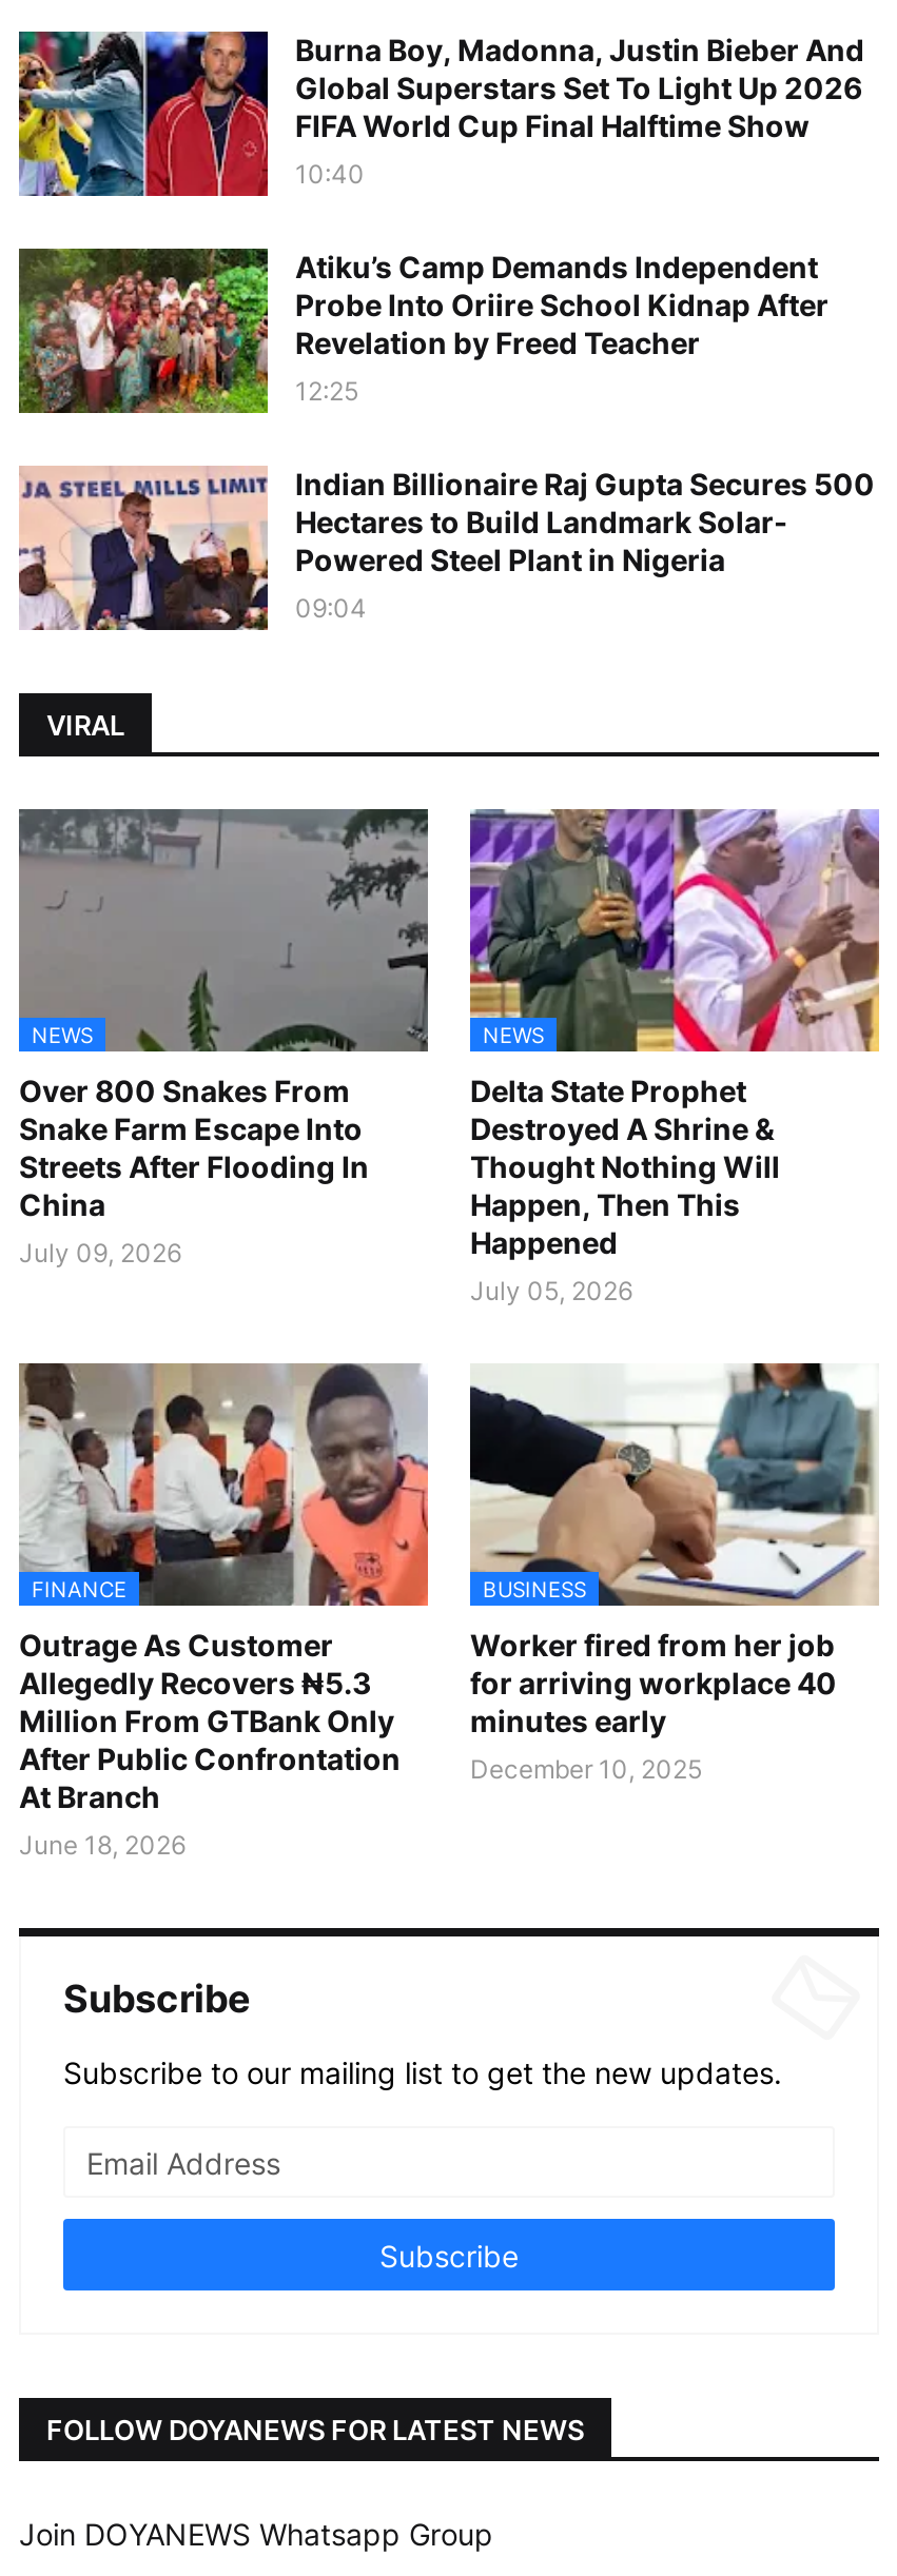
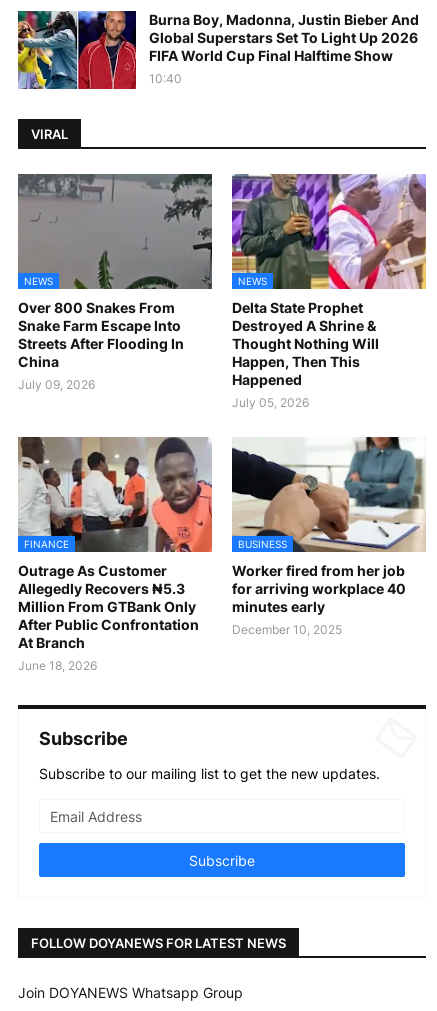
[17,247,875,624] [image] | Atiku’s Camp Demands Independent | Probe Into Oriire School Kidnap After | Revelation by Freed Teacher | 12:25 | Indian Billionaire Raj Gupta Secures 500 | Hectares to Build Landmark Solar- | Powered Steel Plant in Nigeria | 09:04 -> none
[19,466,266,632] [image] -> none

